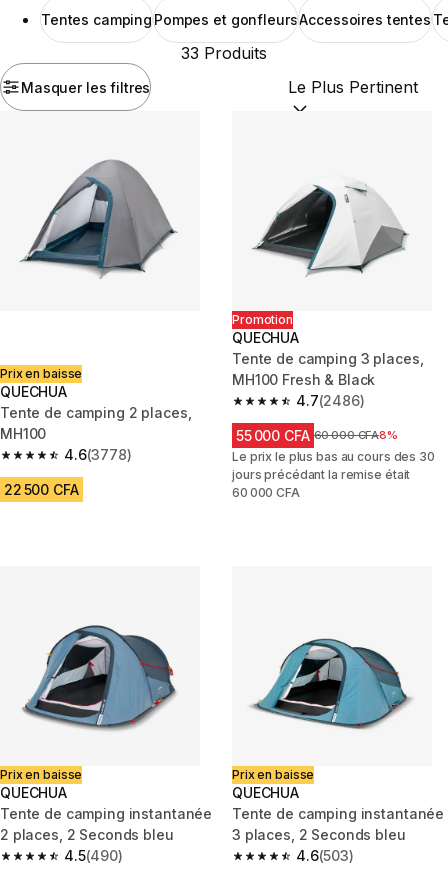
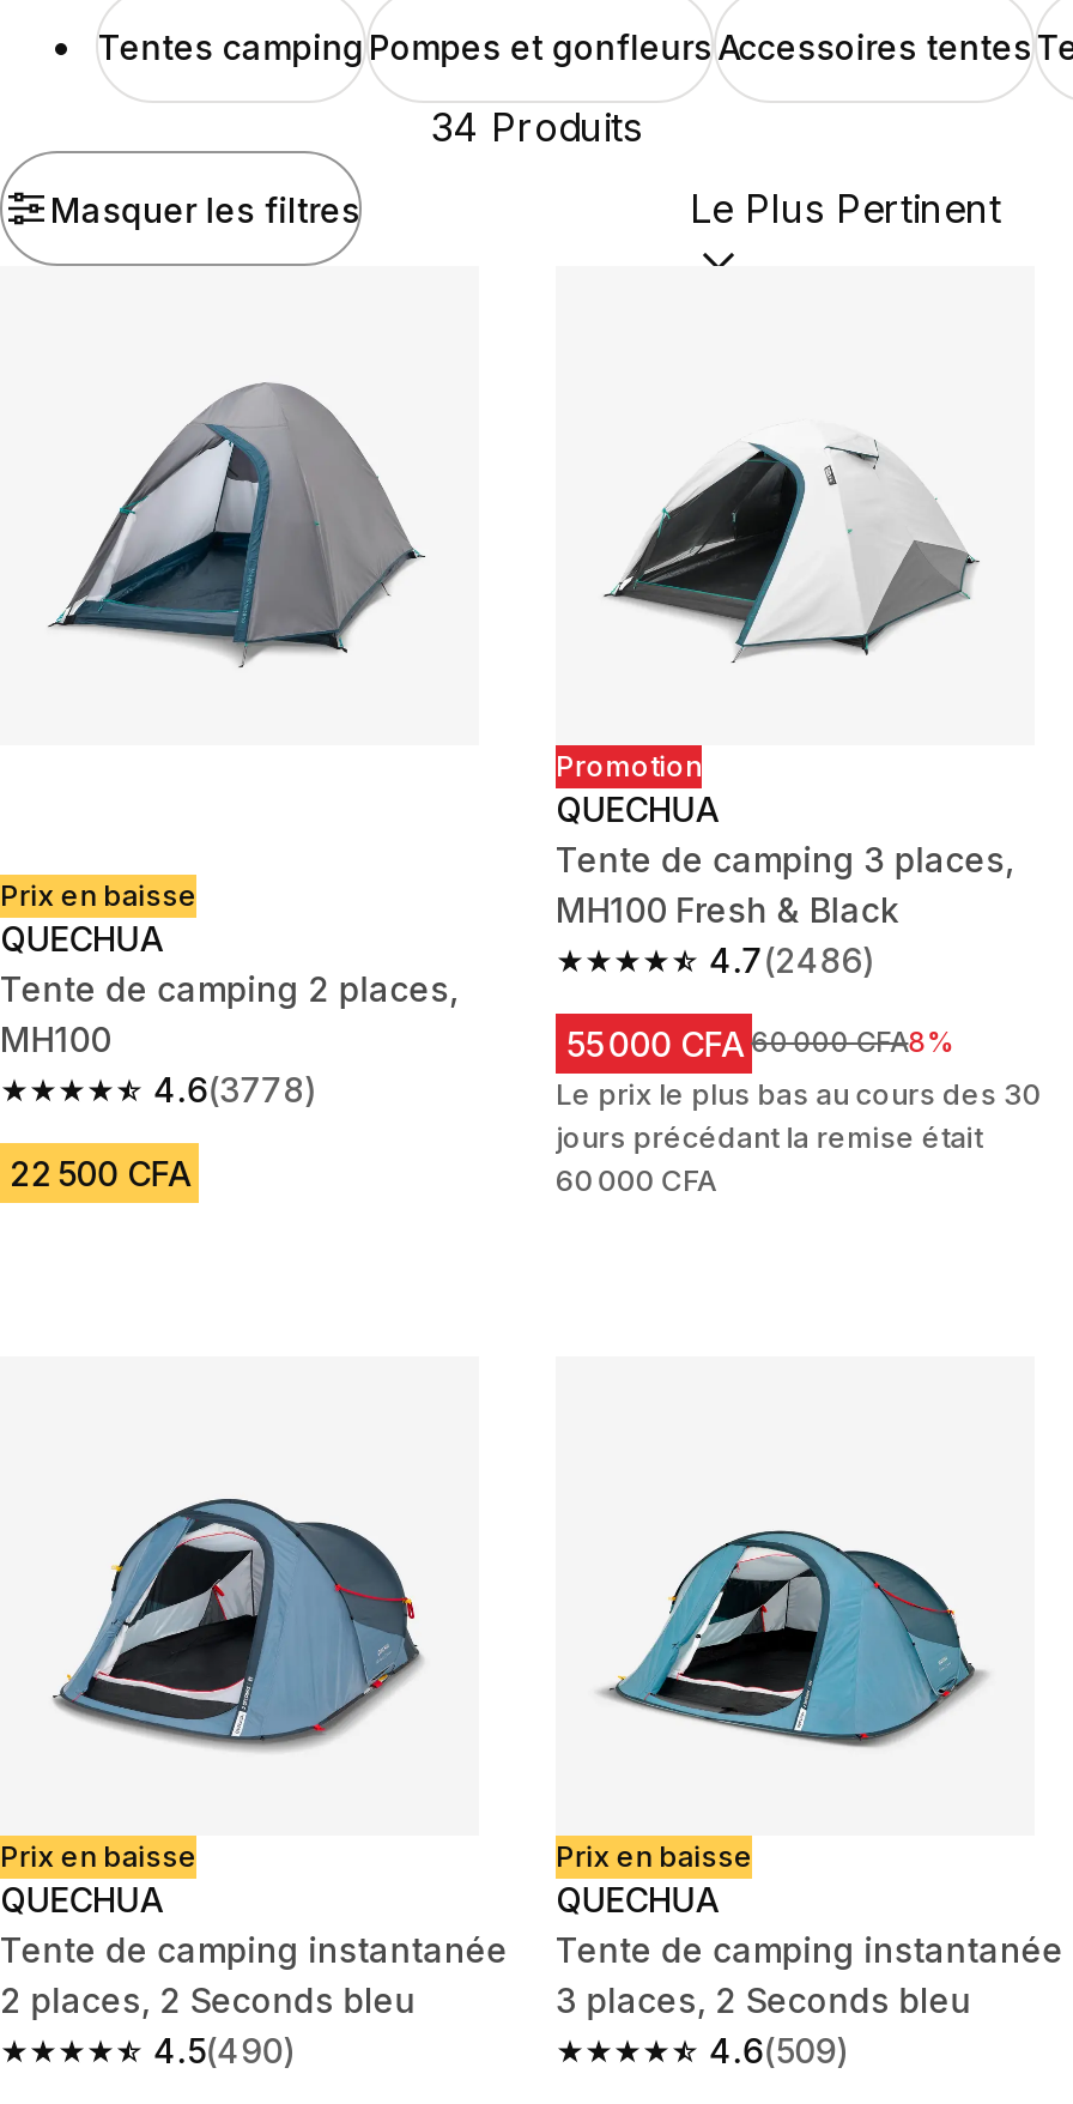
[181,43,267,63] 33 Produits -> [431,103,642,151] 34 Produits
[296,847,354,864] 4.6 (503) -> [709,2030,848,2070] 4.6 (509)

